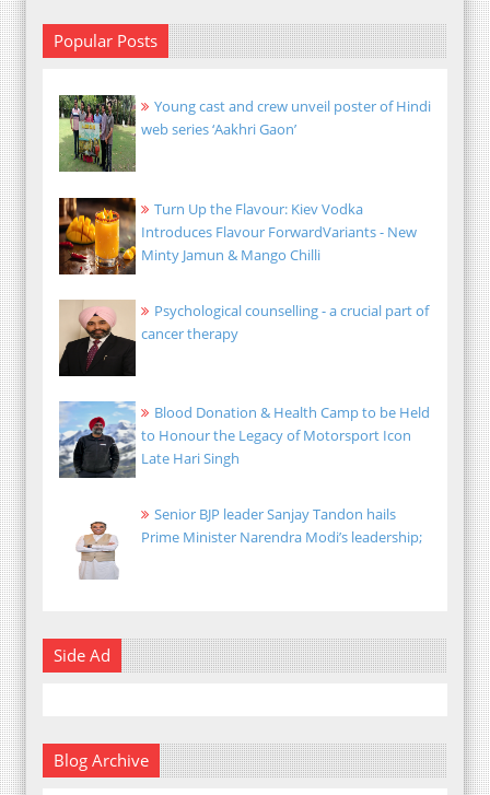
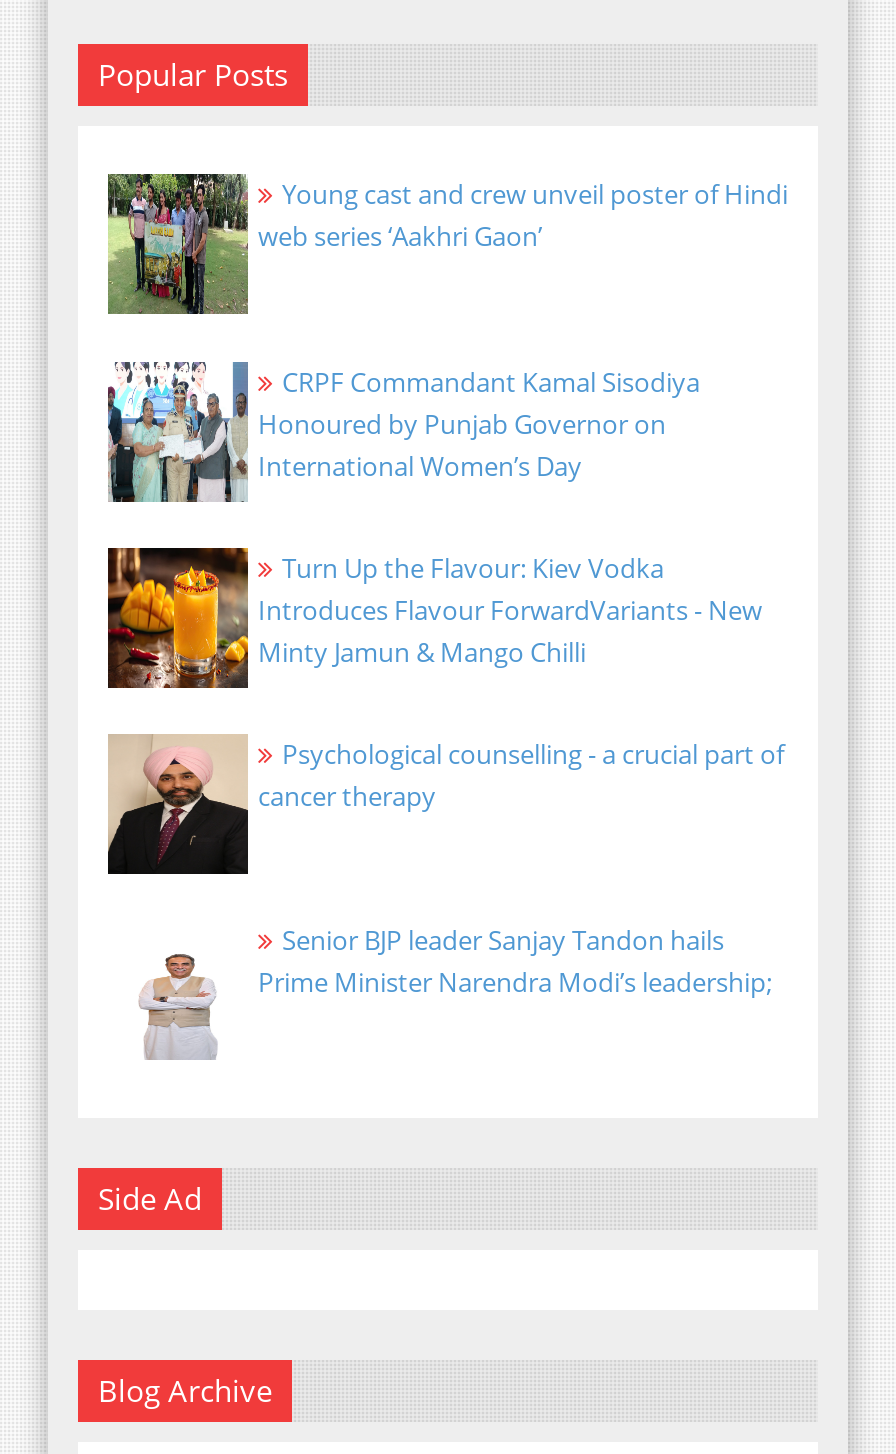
none -> [106,362,700,502] [image] | CRPF Commandant Kamal Sisodiya | Honoured by Punjab Governor on | International Women’s Day
moved [57,196,429,343] -> [104,544,784,814]: [image] | Turn Up the Flavour: Kiev Vodka | Introduces Flavour ForwardVariants - New | Minty Jamun & Mango Chilli | Psychological counselling - a crucial part of | cancer therapy
[58,401,430,479] [image] | Blood Donation & Health Camp to be Held | to Honour the Legacy of Motorsport Icon | Late Hari Singh -> none

